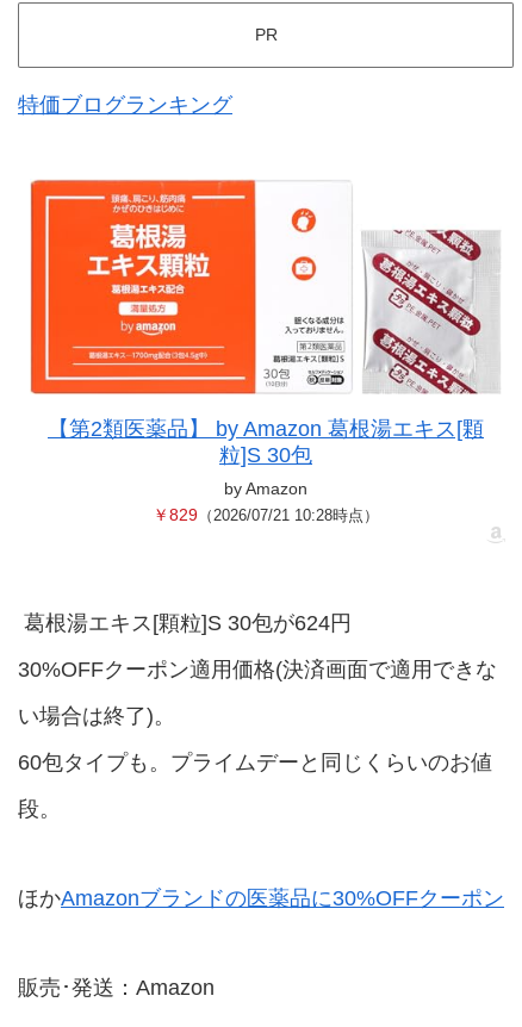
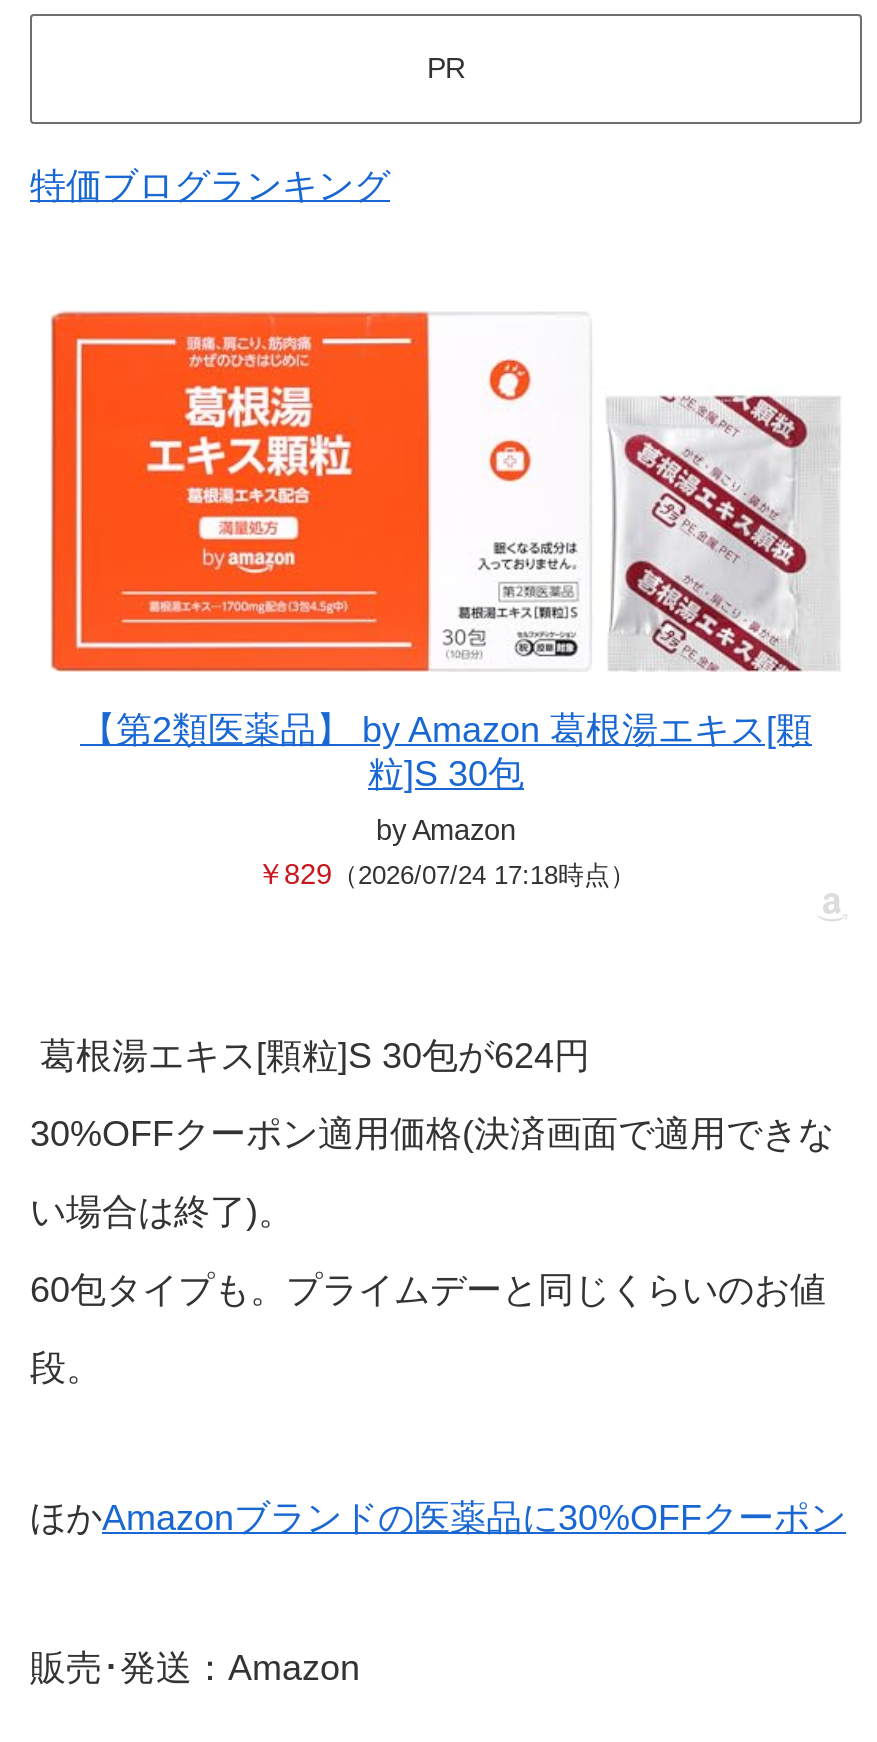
[153,505,379,524] ￥829（2026/07/21 10:28時点） -> [256,858,636,890] ￥829（2026/07/24 17:18時点）

